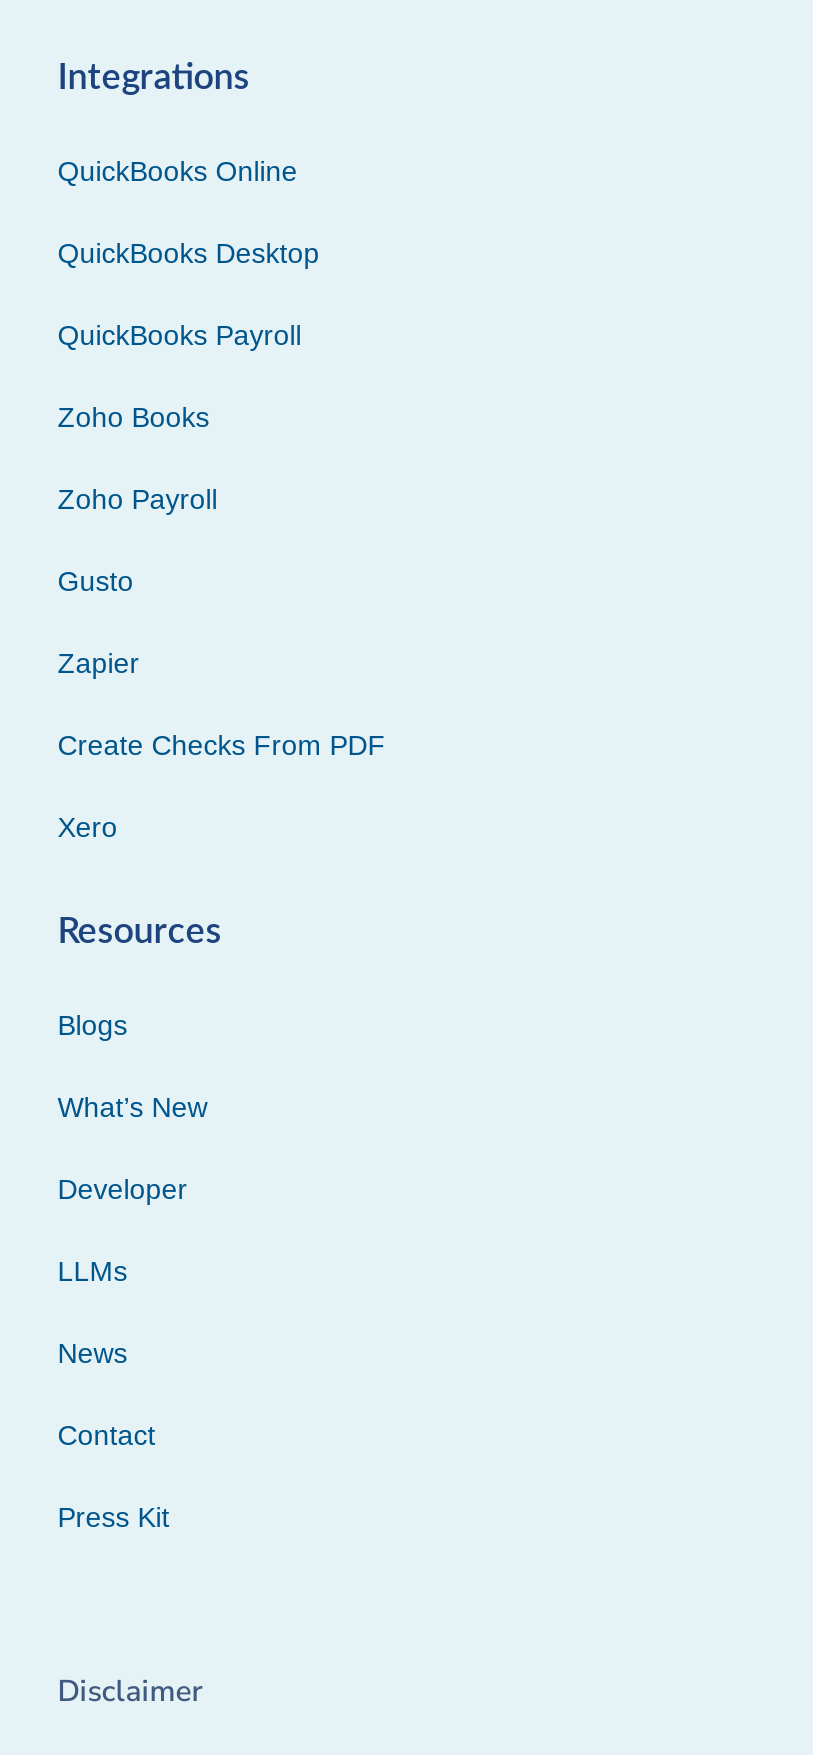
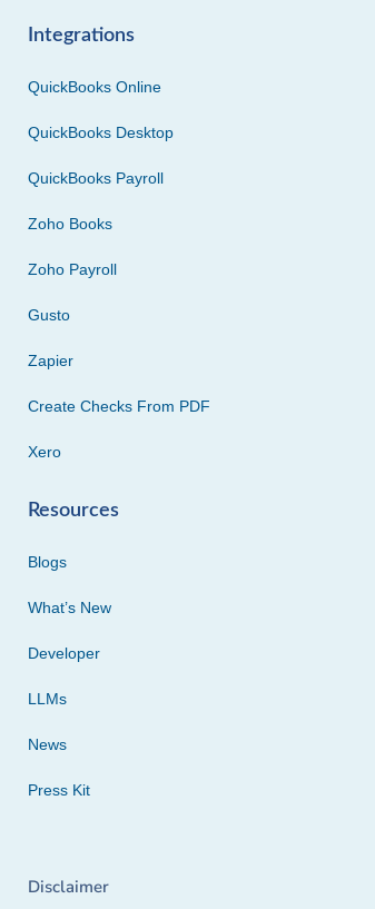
[58,1420,156,1452] Contact -> none

